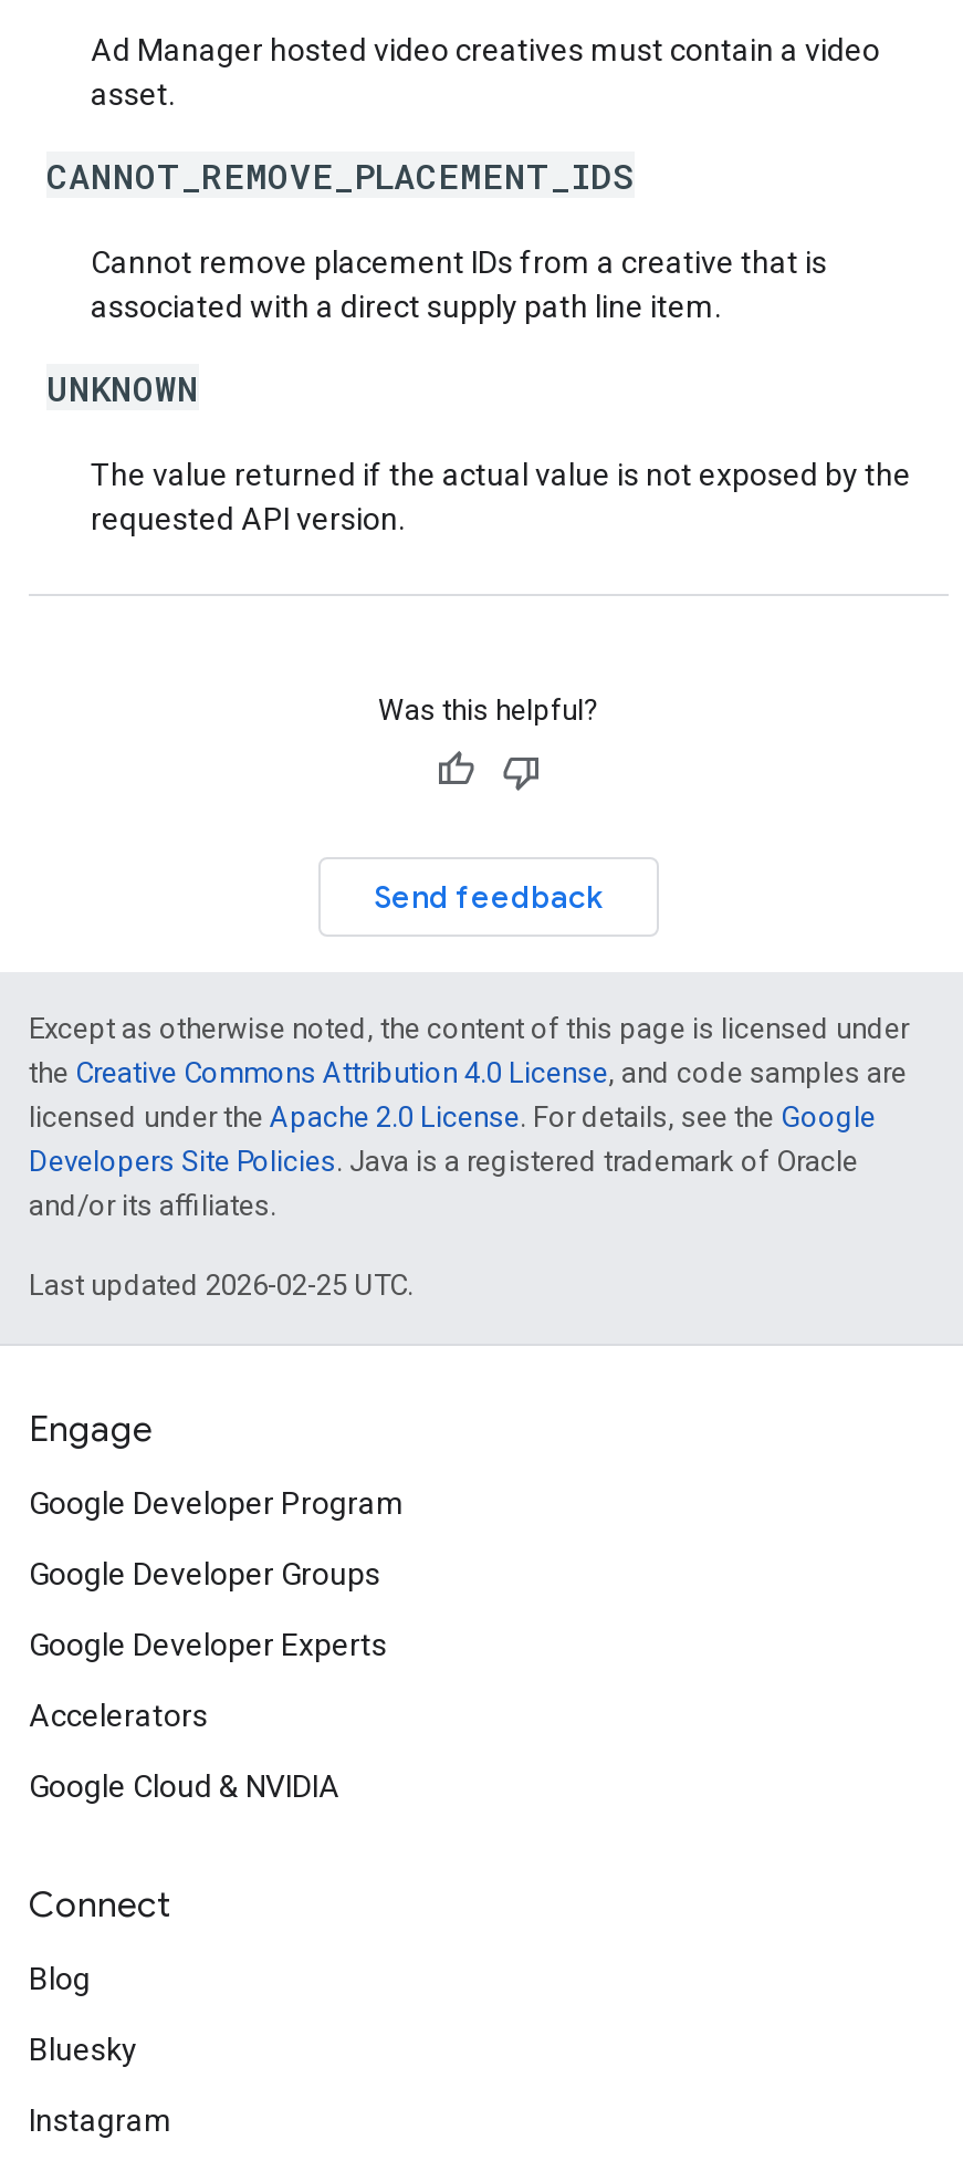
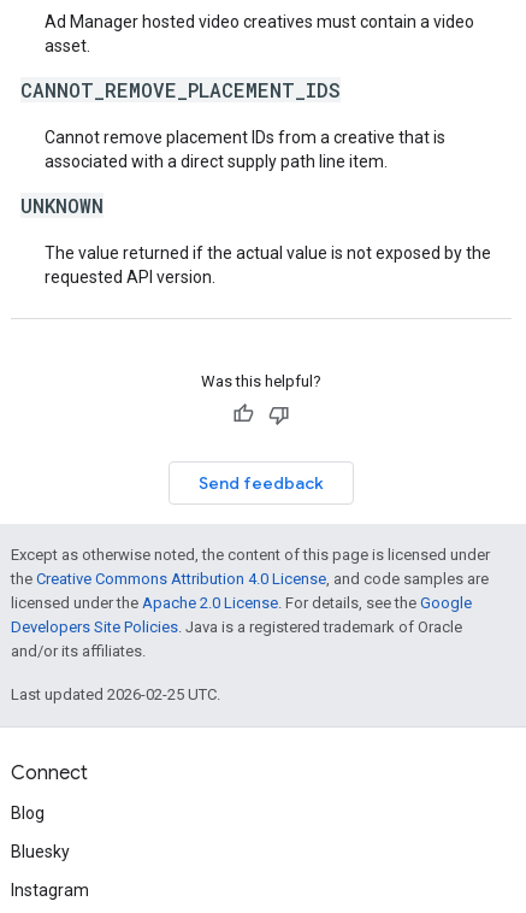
[29,1408,405,1804] Engage | Google Developer Program | Google Developer Groups | Google Developer Experts | Accelerators | Google Cloud & NVIDIA -> none

